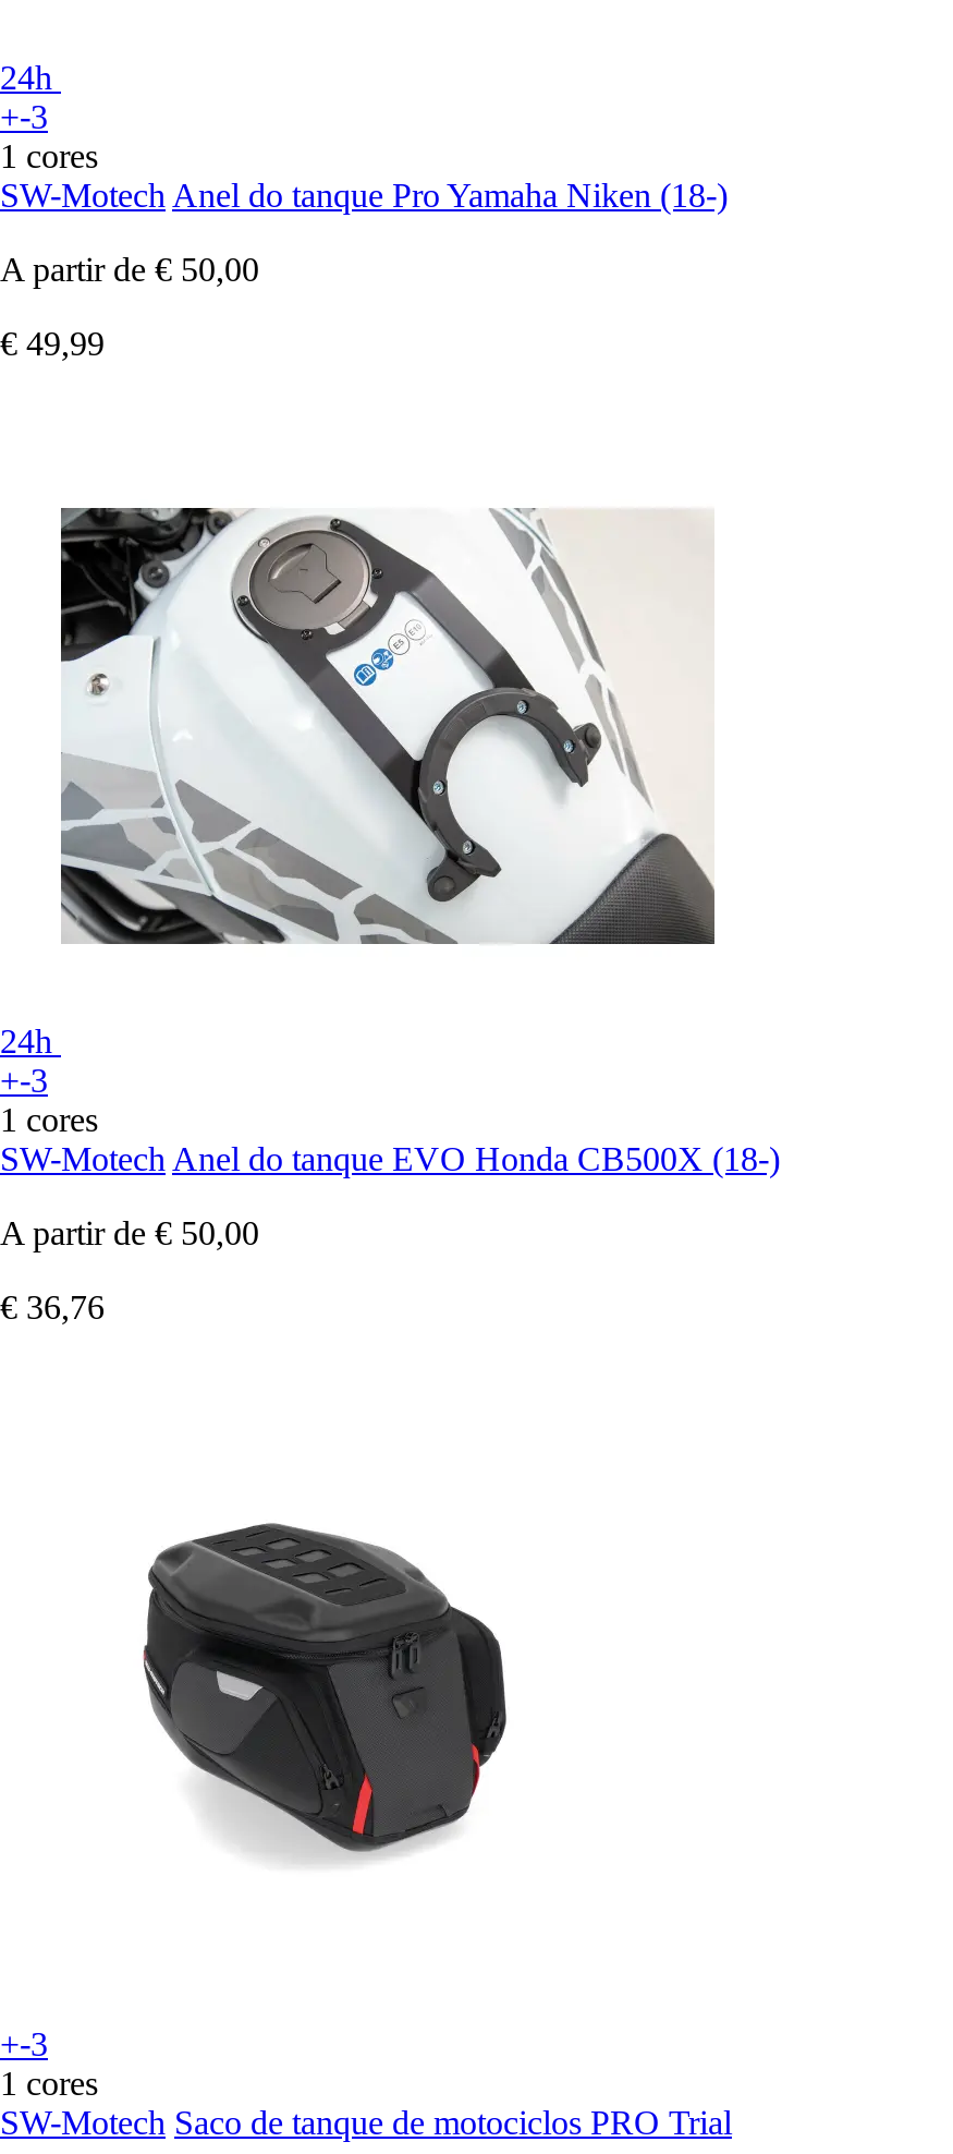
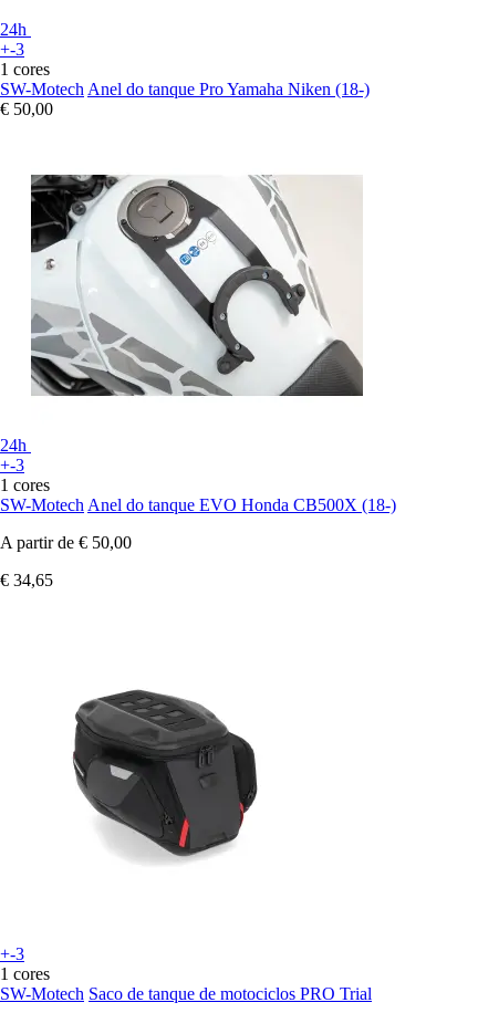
[0,250,259,361] A partir de € 50,00 | € 49,99 -> [0,99,53,118] € 50,00
[0,1288,105,1325] € 36,76 -> [0,570,53,589] € 34,65

